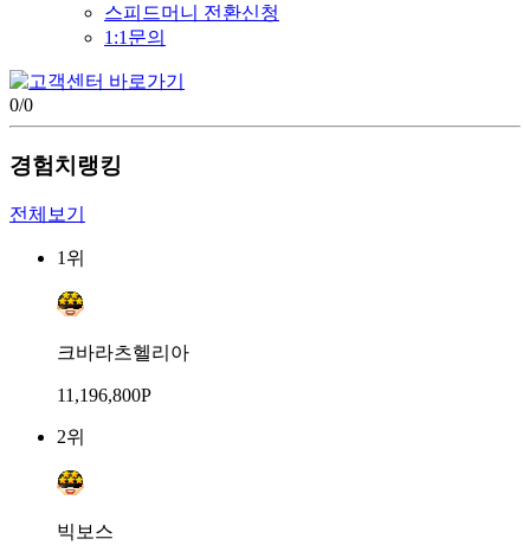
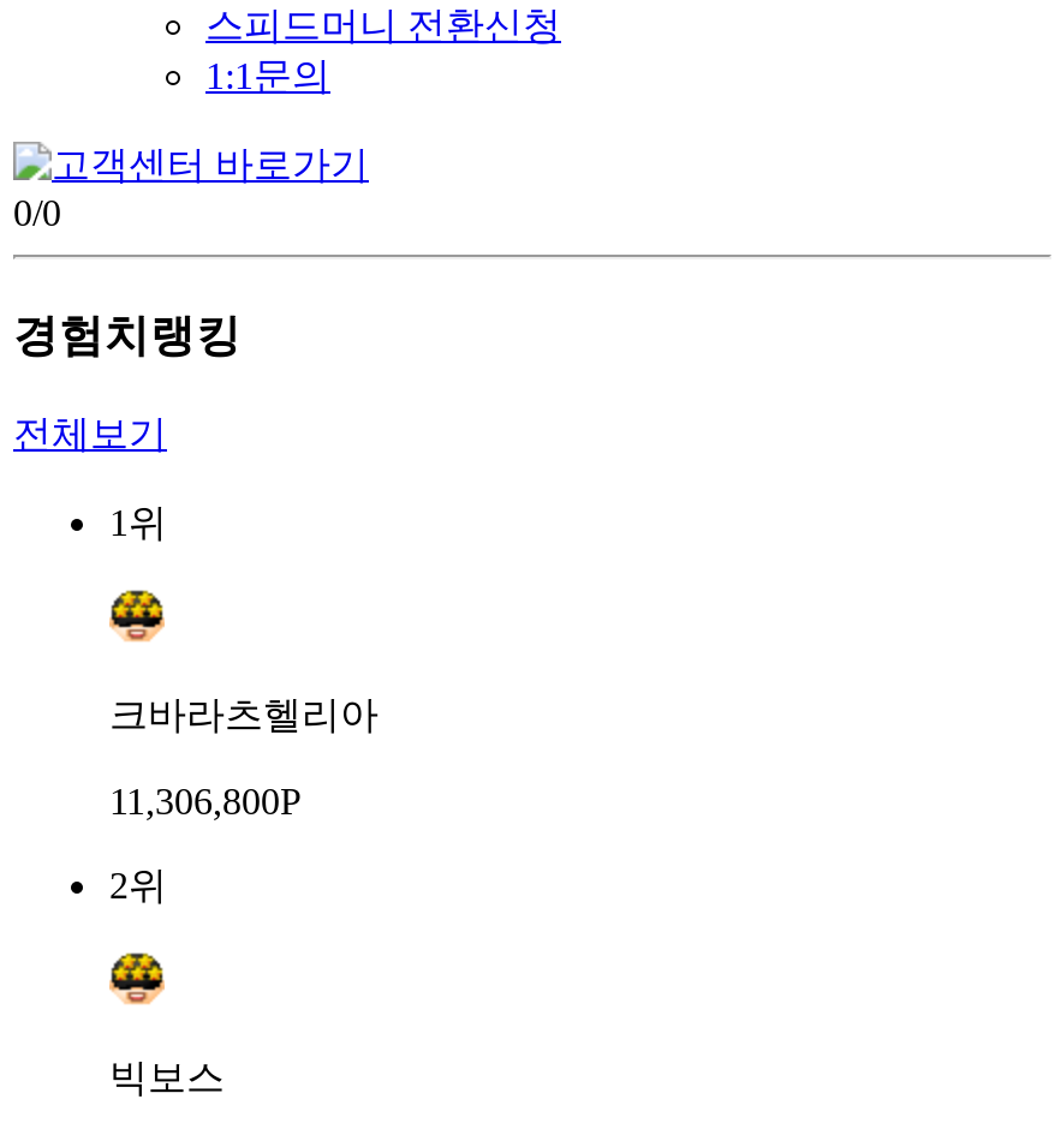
[57,386,151,406] 11,196,800P -> [109,782,302,822] 11,306,800P

